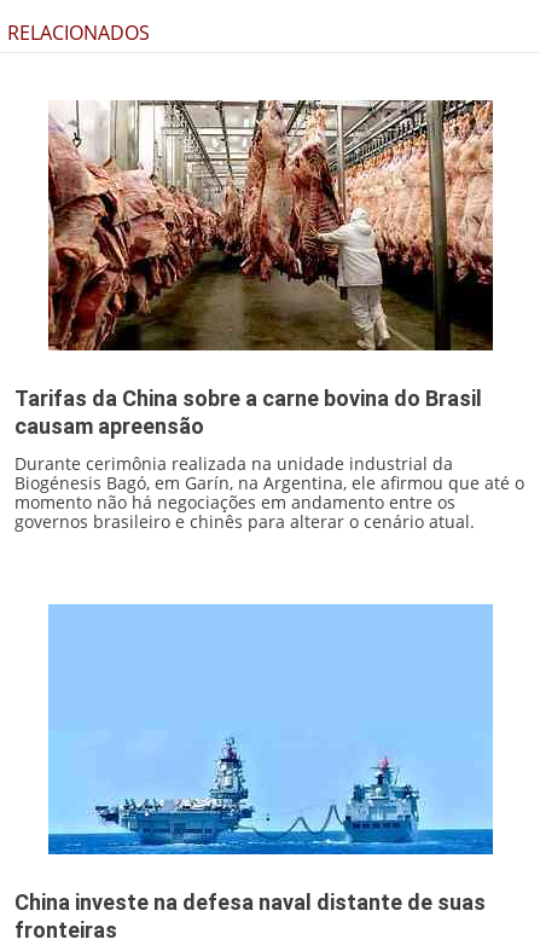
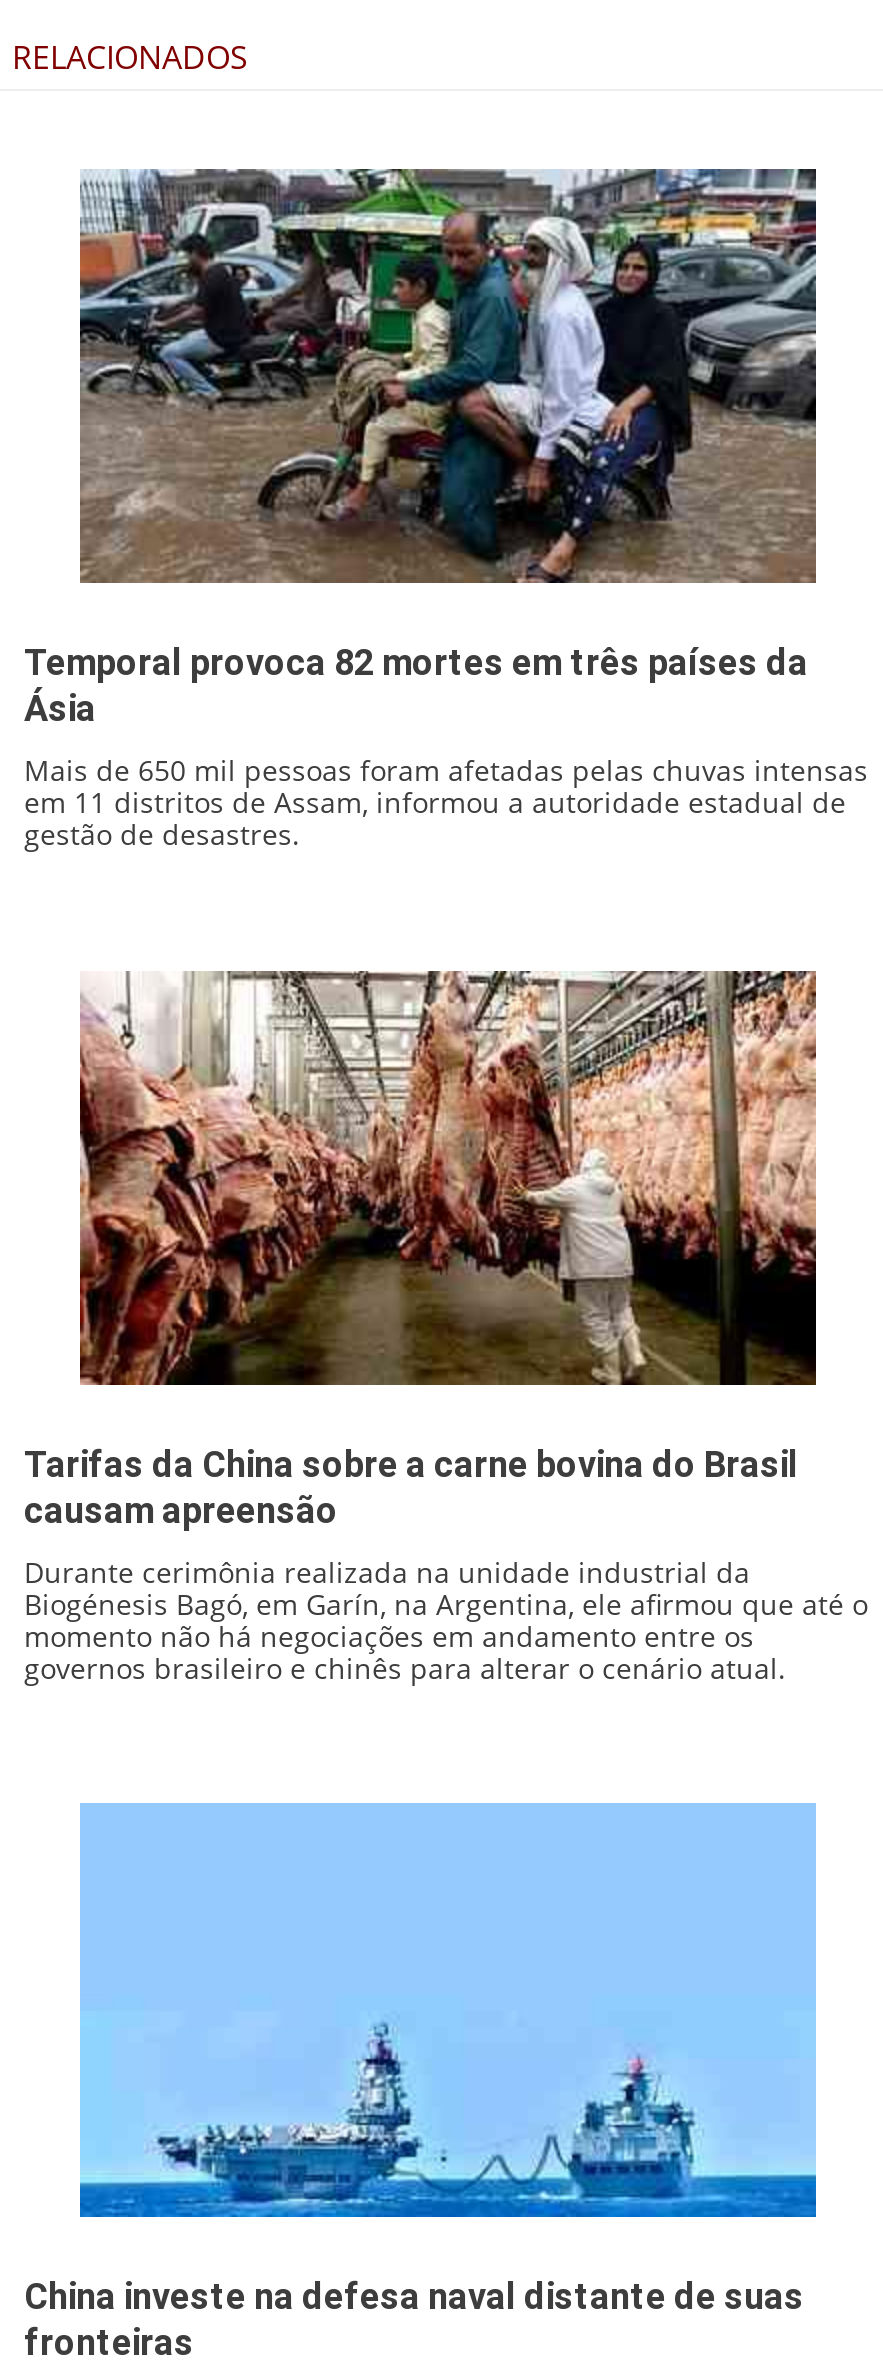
none -> [24,169,868,853] [image] | Temporal provoca 82 mortes em três países da | Ásia | Mais ‌de 650 mil pessoas foram afetadas pelas chuvas intensas | em 11 distritos de Assam, informou a autoridade estadual de | gestão de desastres.

